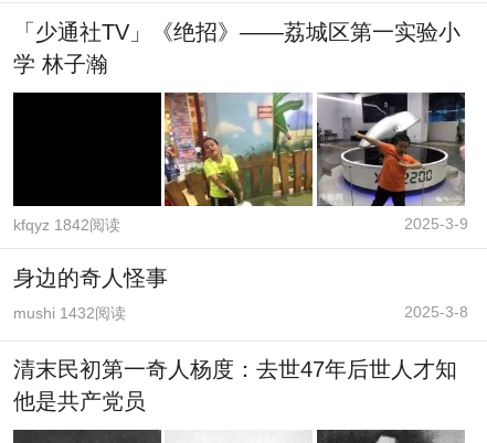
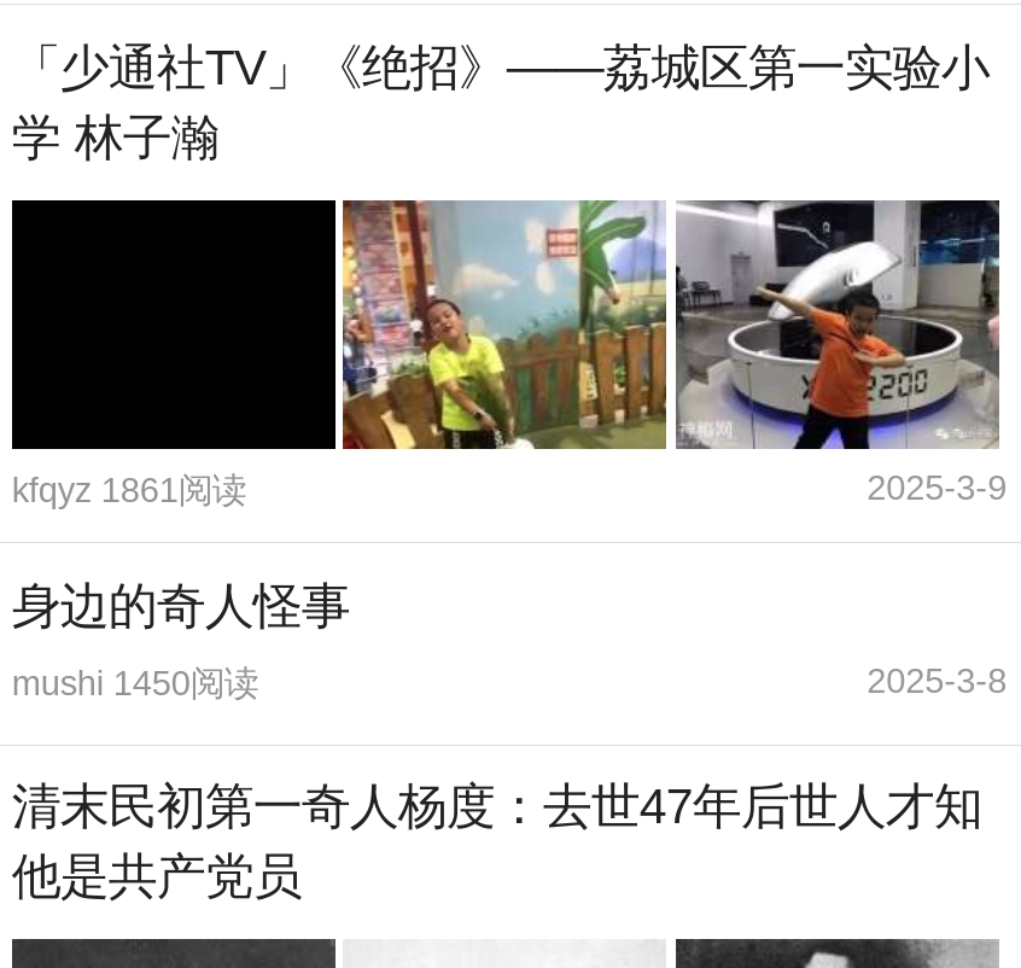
[13,216,120,234] kfqyz 1842阅读 -> [12,471,246,509] kfqyz 1861阅读
[13,304,126,322] mushi 1432阅读 -> [12,664,258,703] mushi 1450阅读

